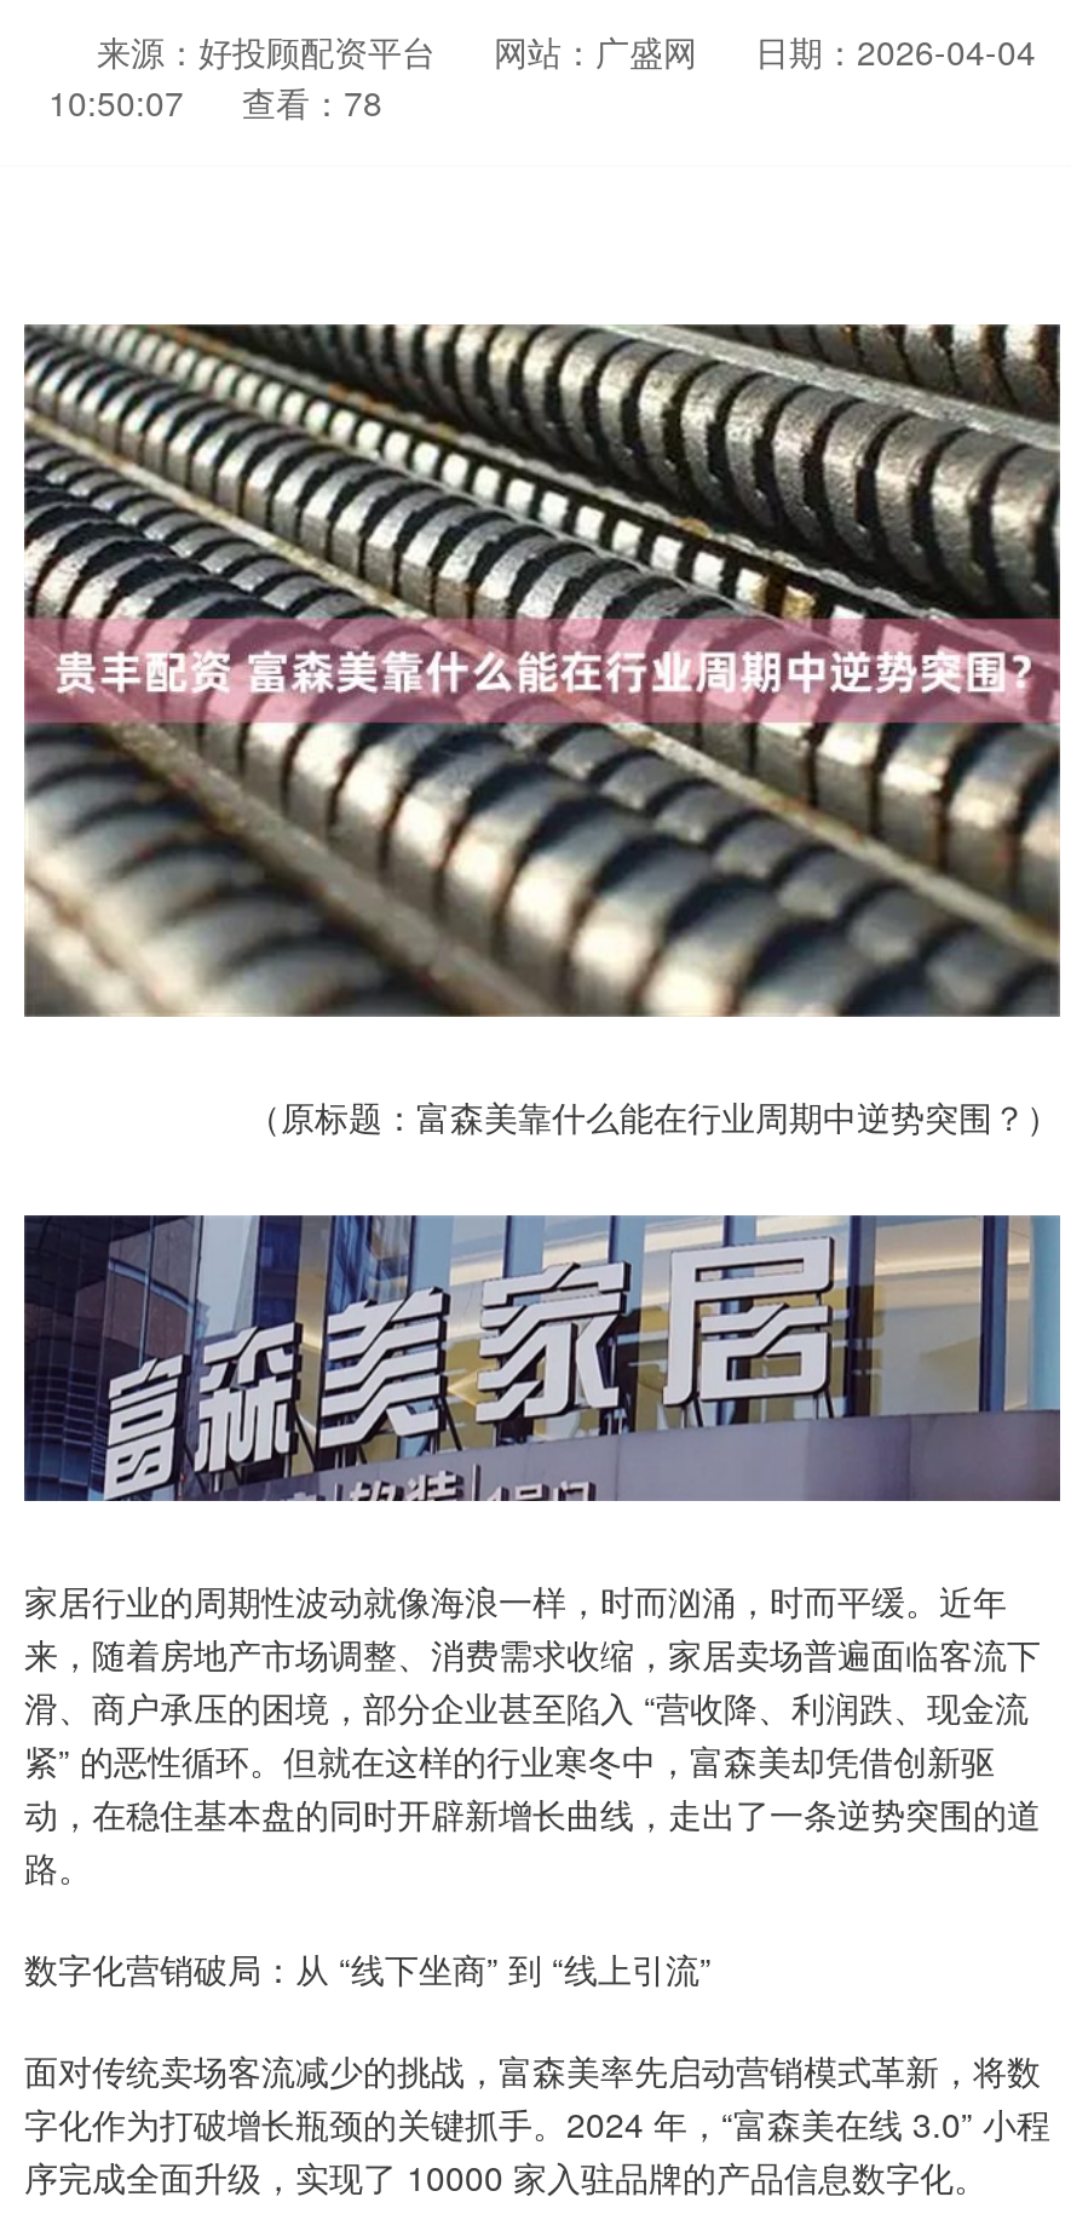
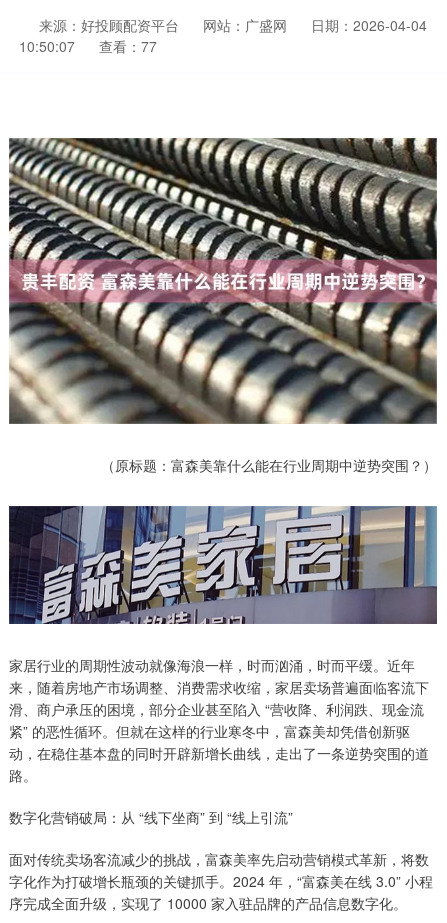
[48,78,382,127] 10:50:07 查看：78 -> [19,36,157,56] 10:50:07 查看：77

